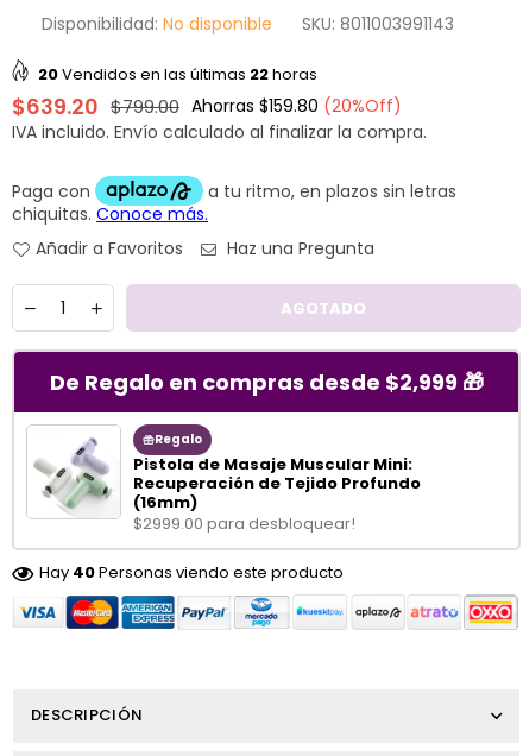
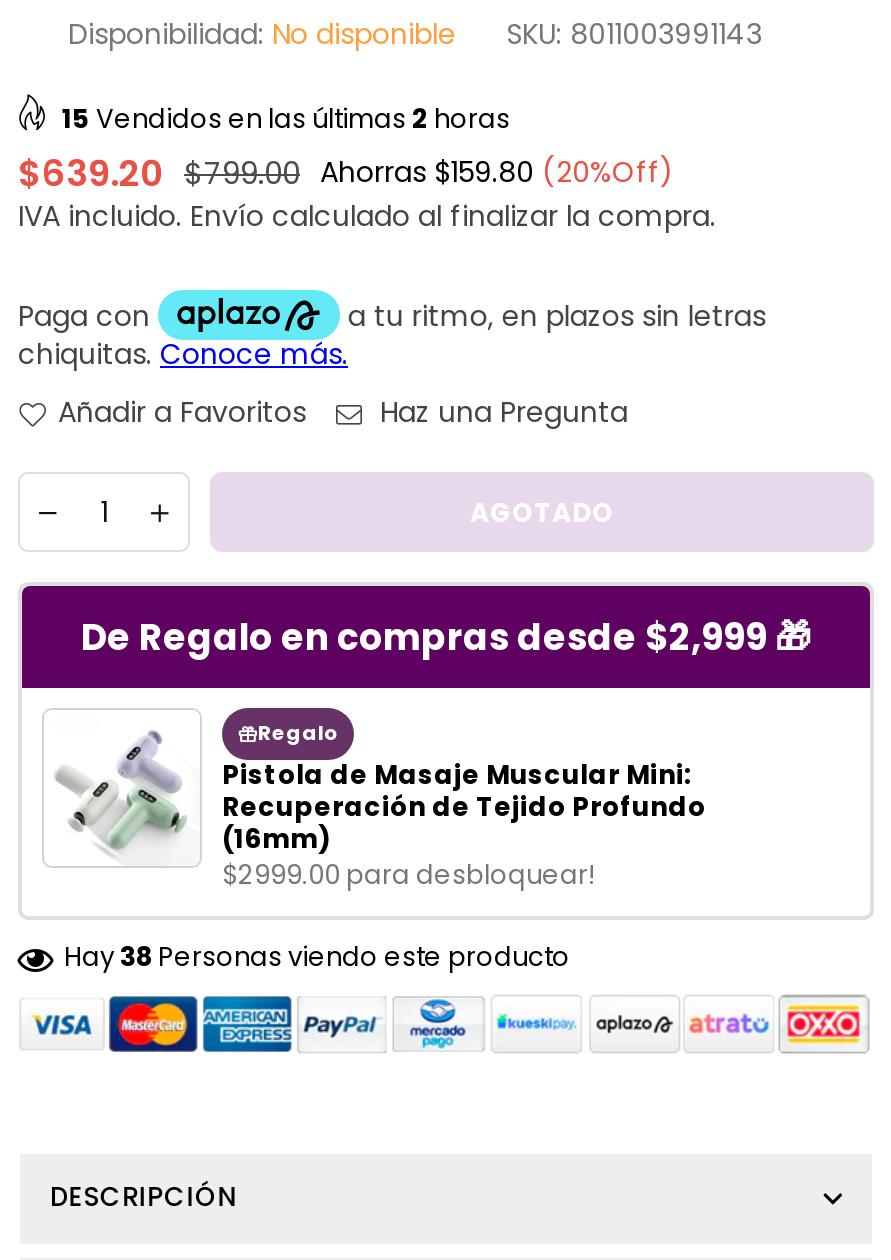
[38,63,317,86] 20 Vendidos en las últimas 22 horas -> [62,100,510,138] 15 Vendidos en las últimas 2 horas
[39,561,344,584] Hay 40 Personas viendo este producto -> [64,938,570,976] Hay 38 Personas viendo este producto

